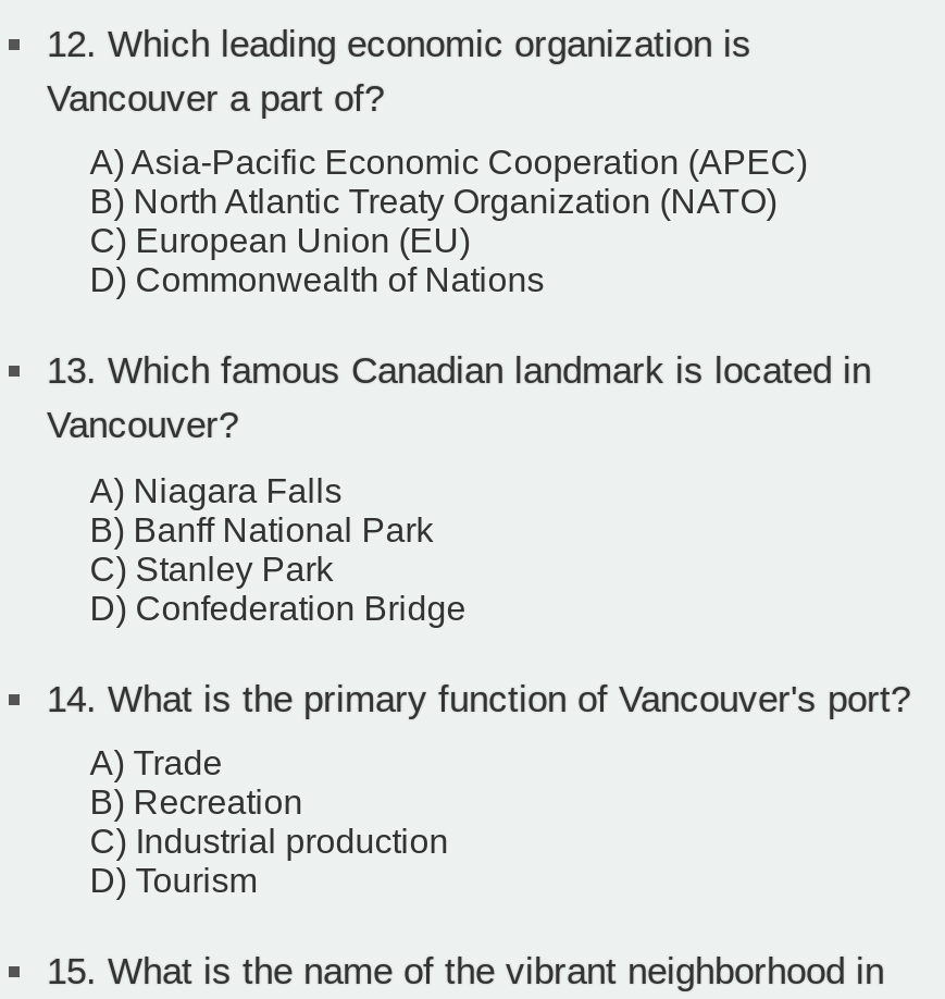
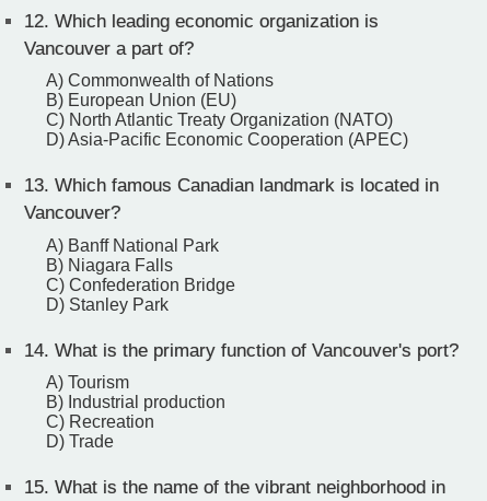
[90,145,808,299] A) Asia-Pacific Economic Cooperation (APEC) | B) North Atlantic Treaty Organization (NATO) | C) European Union (EU) | D) Commonwealth of Nations -> [46,72,409,149] A) Commonwealth of Nations | B) European Union (EU) | C) North Atlantic Treaty Organization (NATO) | D) Asia-Pacific Economic Cooperation (APEC)
[90,472,466,626] A) Niagara Falls | B) Banff National Park | C) Stanley Park | D) Confederation Bridge -> [46,236,236,314] A) Banff National Park | B) Niagara Falls | C) Confederation Bridge | D) Stanley Park
[90,744,449,899] A) Trade | B) Recreation | C) Industrial production | D) Tourism -> [46,373,226,451] A) Tourism | B) Industrial production | C) Recreation | D) Trade

